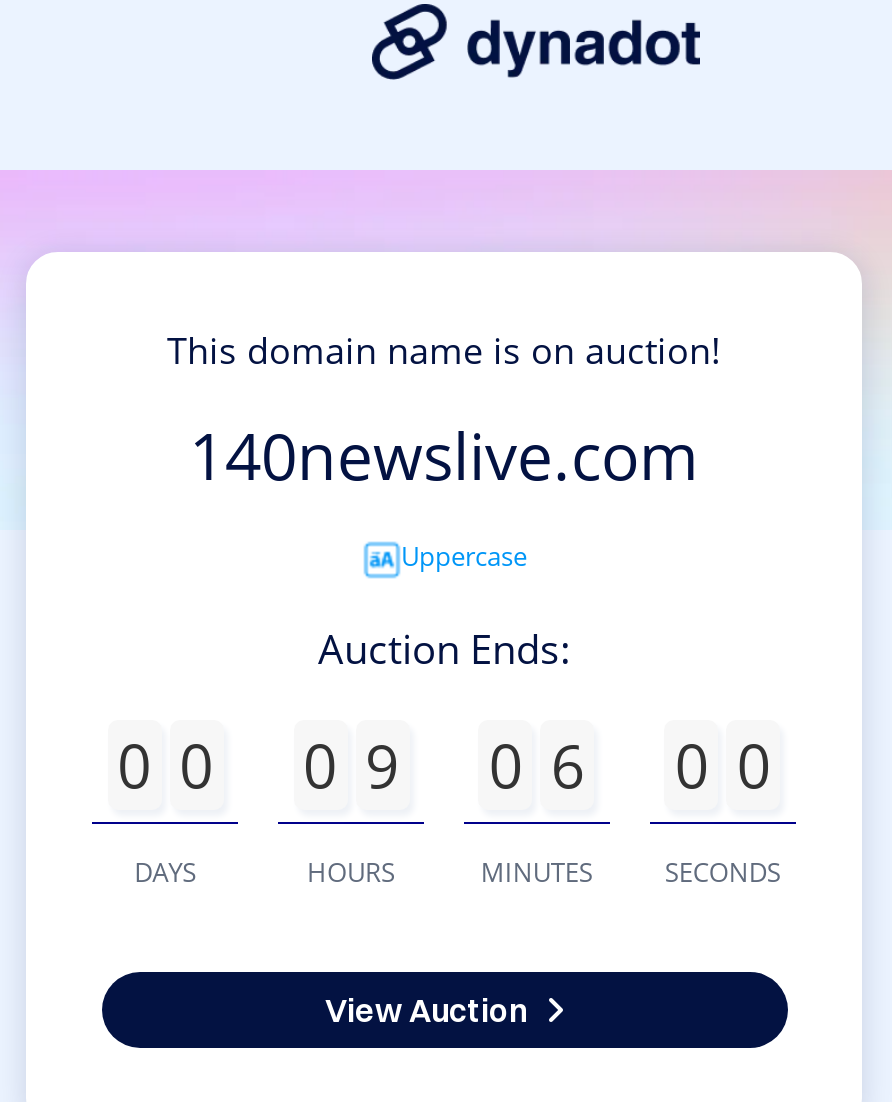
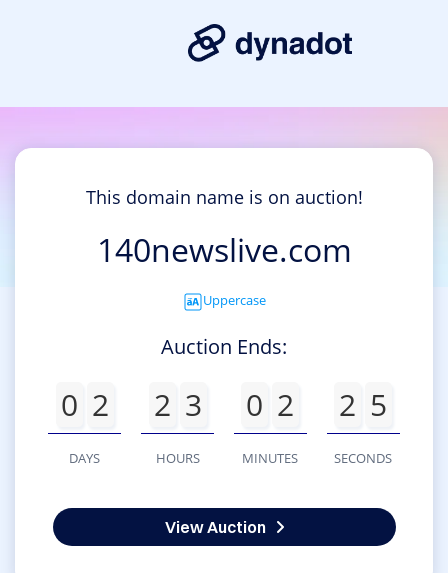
[117,724,213,806] 0 0 -> [61,384,109,425] 0 2
[303,724,399,806] 0 9 -> [153,384,201,425] 2 3
[489,724,585,806] 0 6 -> [246,384,294,425] 0 2
[675,724,771,806] 0 0 -> [339,384,387,425] 2 5

